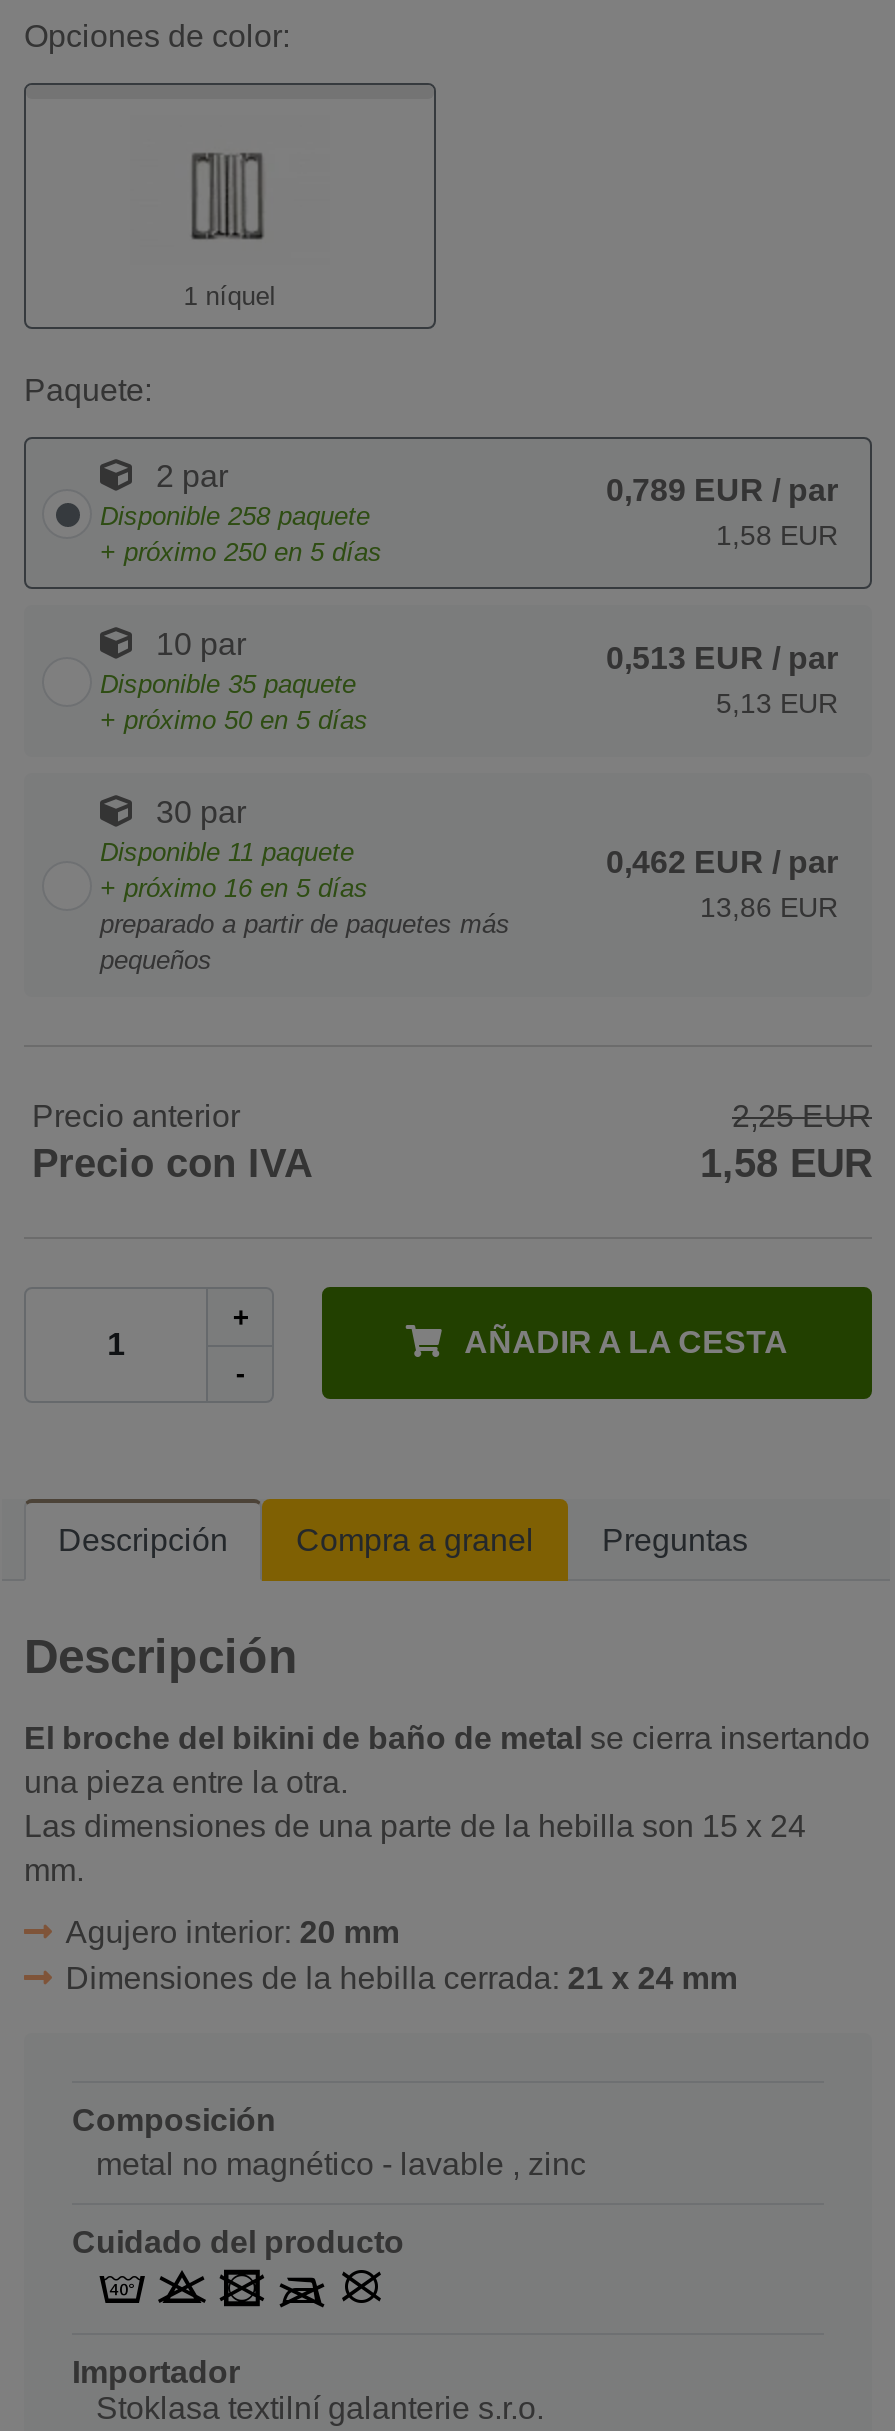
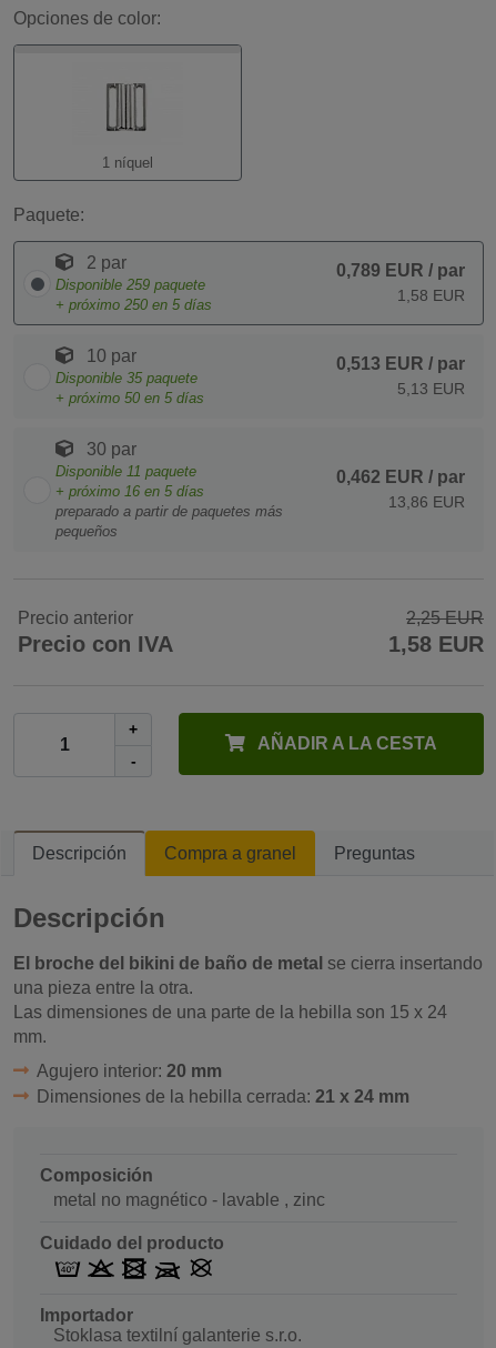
[100,501,370,531] Disponible 258 paquete -> [55,277,205,293] Disponible 259 paquete

